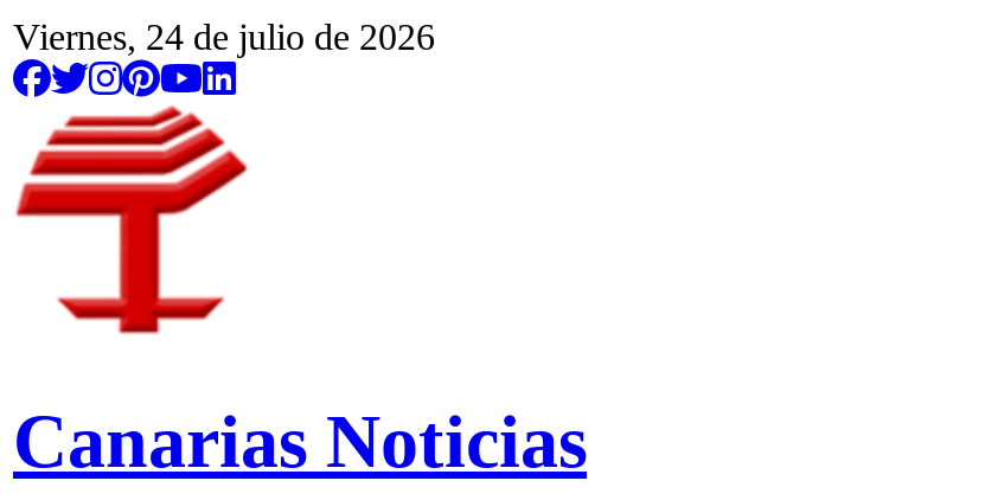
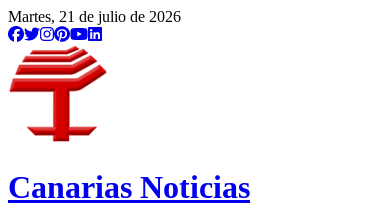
[13,17,435,57] Viernes, 24 de julio de 2026 -> [8,8,181,25] Martes, 21 de julio de 2026

